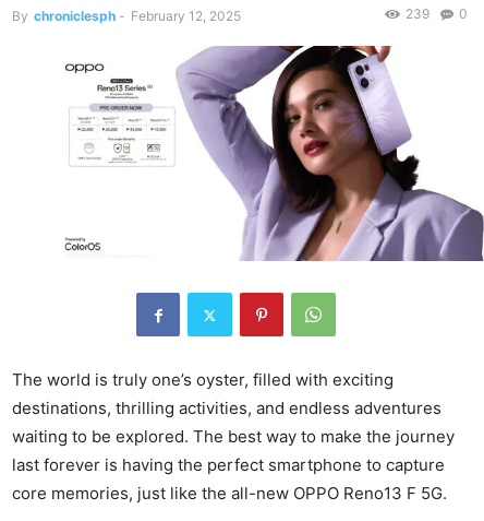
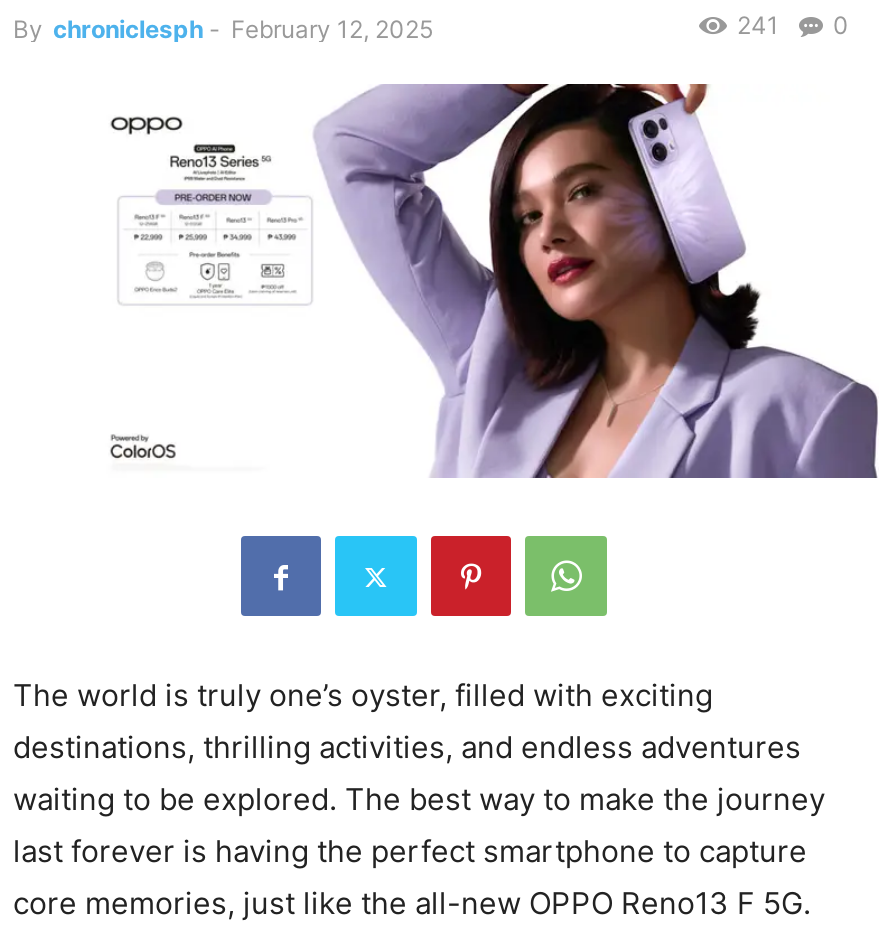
[406,5,468,22] 239 0 -> [737,10,849,40] 241 0

